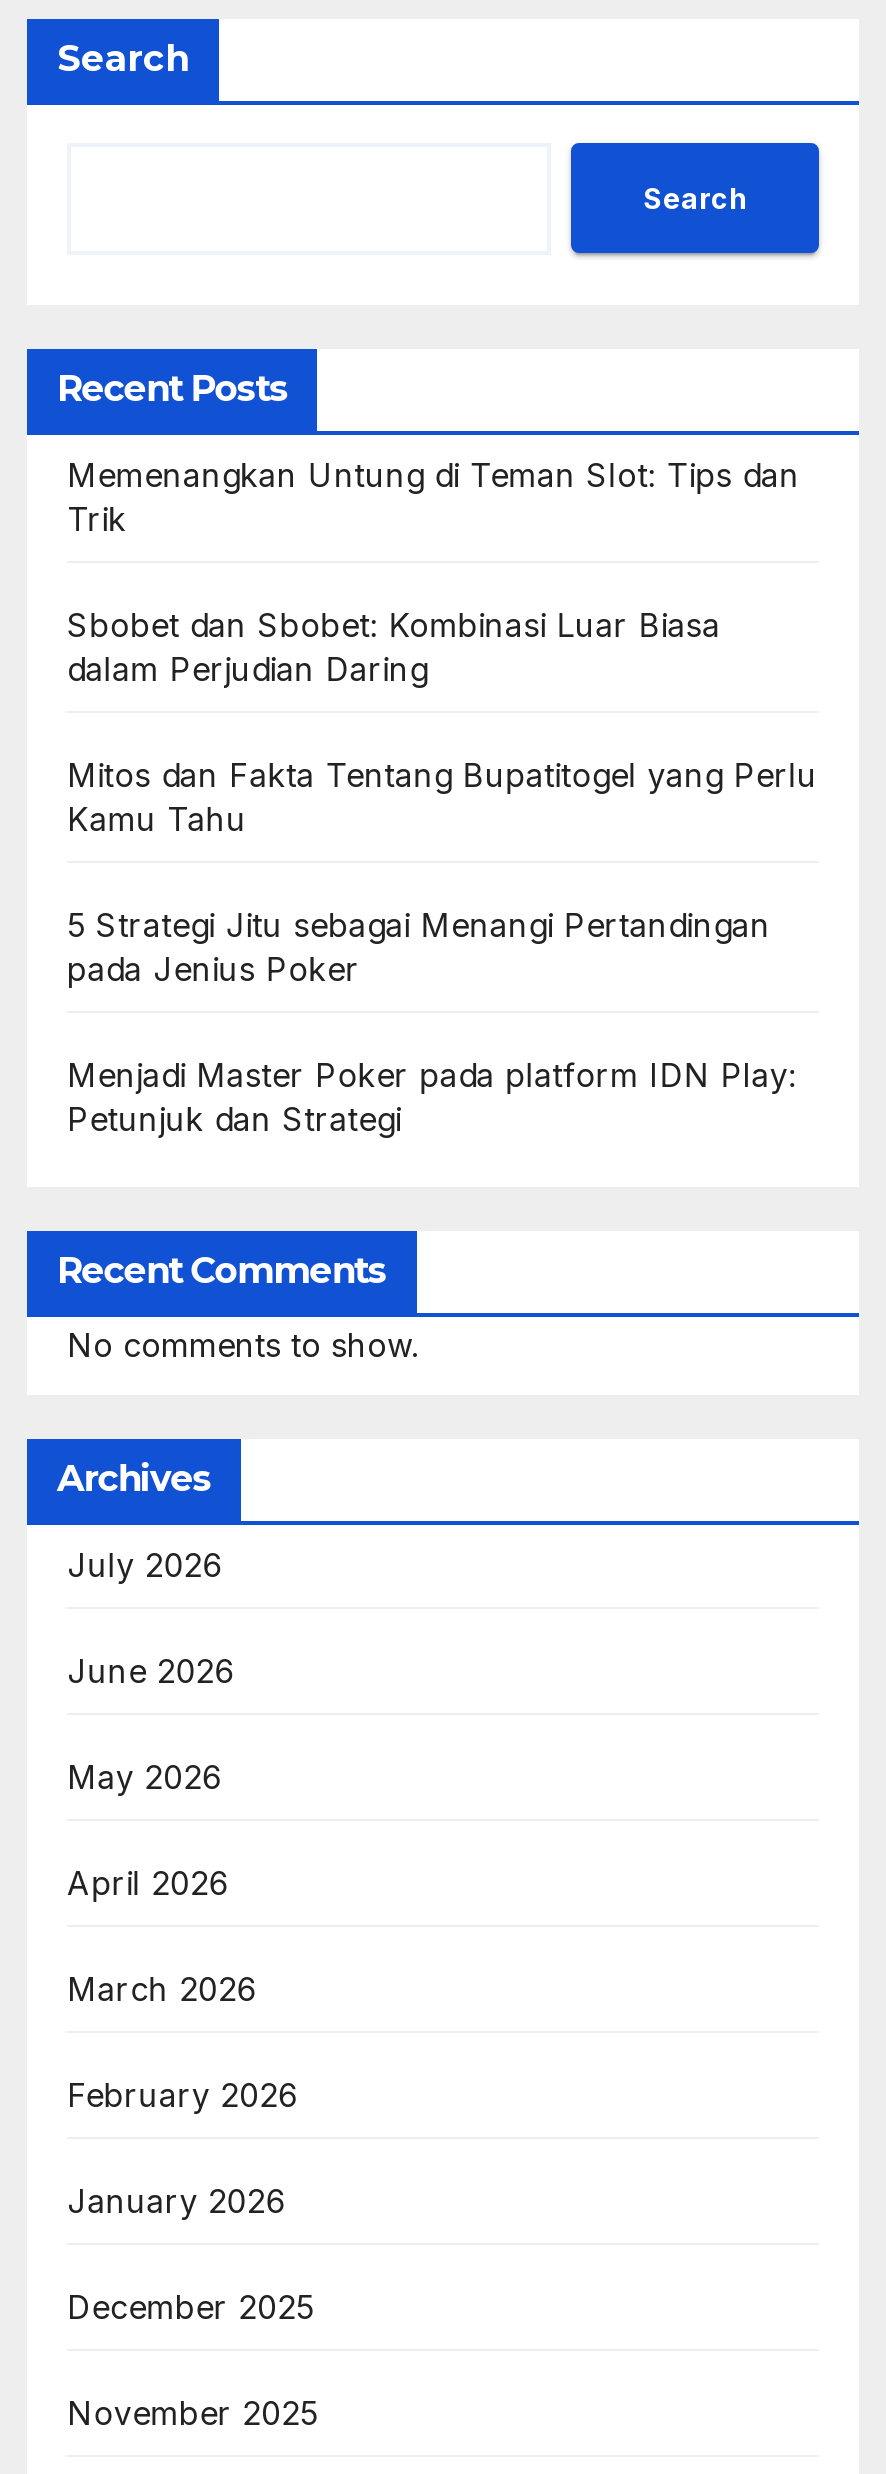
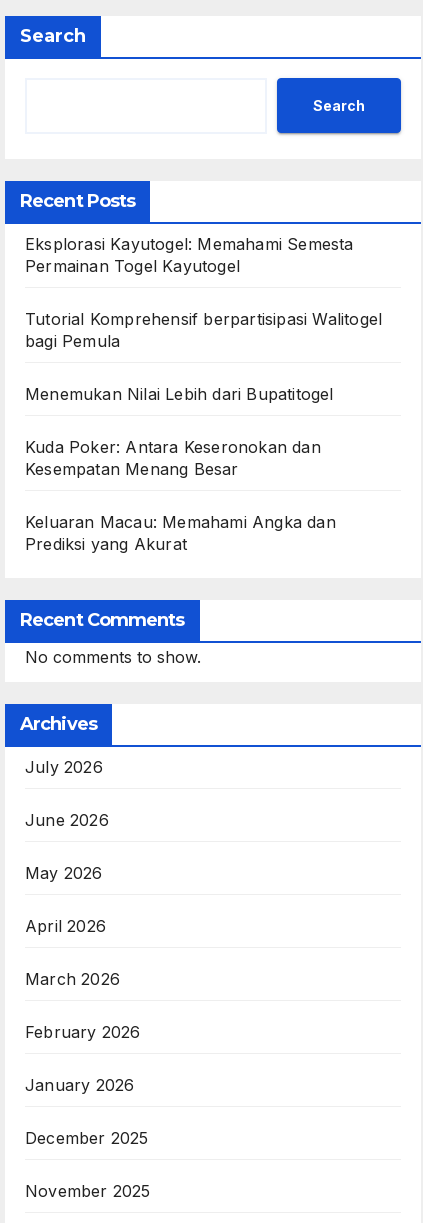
[67,455,800,539] Memenangkan Untung di Teman Slot: Tips dan | Trik -> [25,234,354,276] Eksplorasi Kayutogel: Memahami Semesta | Permainan Togel Kayutogel
[67,605,721,689] Sbobet dan Sbobet: Kombinasi Luar Biasa | dalam Perjudian Daring -> [25,309,382,351] Tutorial Komprehensif berpartisipasi Walitogel | bagi Pemula
[67,755,817,839] Mitos dan Fakta Tentang Bupatitogel yang Perlu | Kamu Tahu -> [25,384,334,404] Menemukan Nilai Lebih dari Bupatitogel
[67,905,771,989] 5 Strategi Jitu sebagai Menangi Pertandingan | pada Jenius Poker -> [25,437,321,479] Kuda Poker: Antara Keseronokan dan | Kesempatan Menang Besar
[67,1055,797,1139] Menjadi Master Poker pada platform IDN Play: | Petunjuk dan Strategi -> [25,512,336,554] Keluaran Macau: Memahami Angka dan | Prediksi yang Akurat

